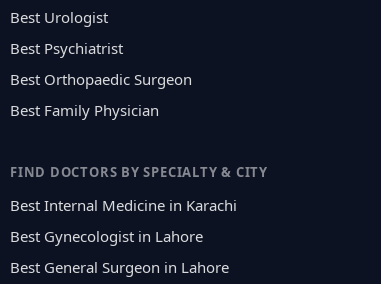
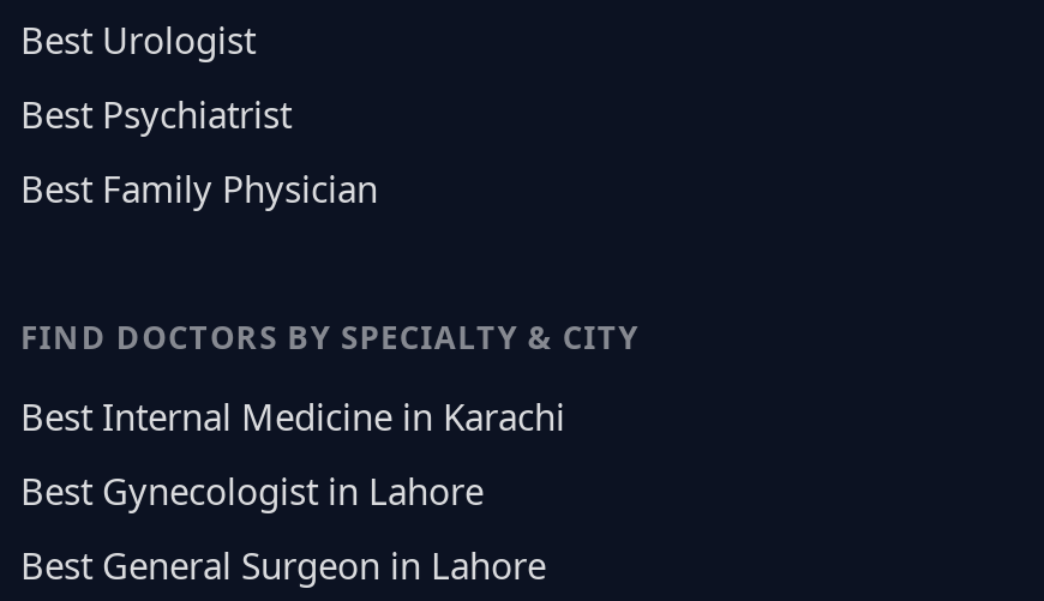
[10,69,192,89] Best Orthopaedic Surgeon -> none

